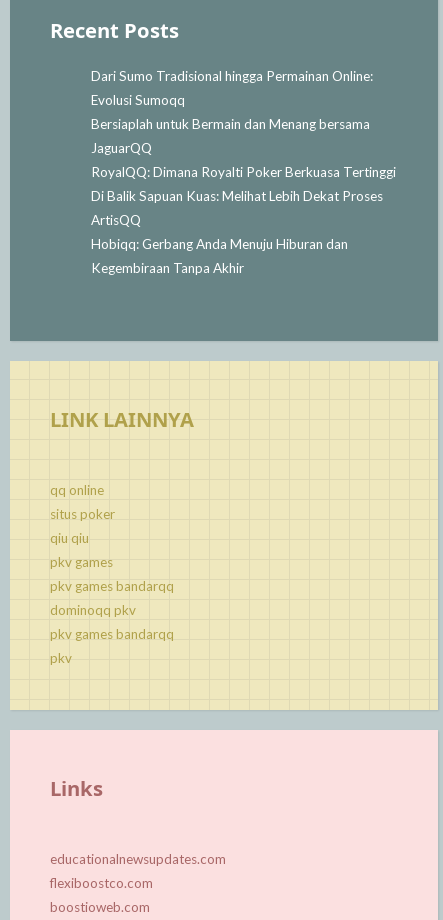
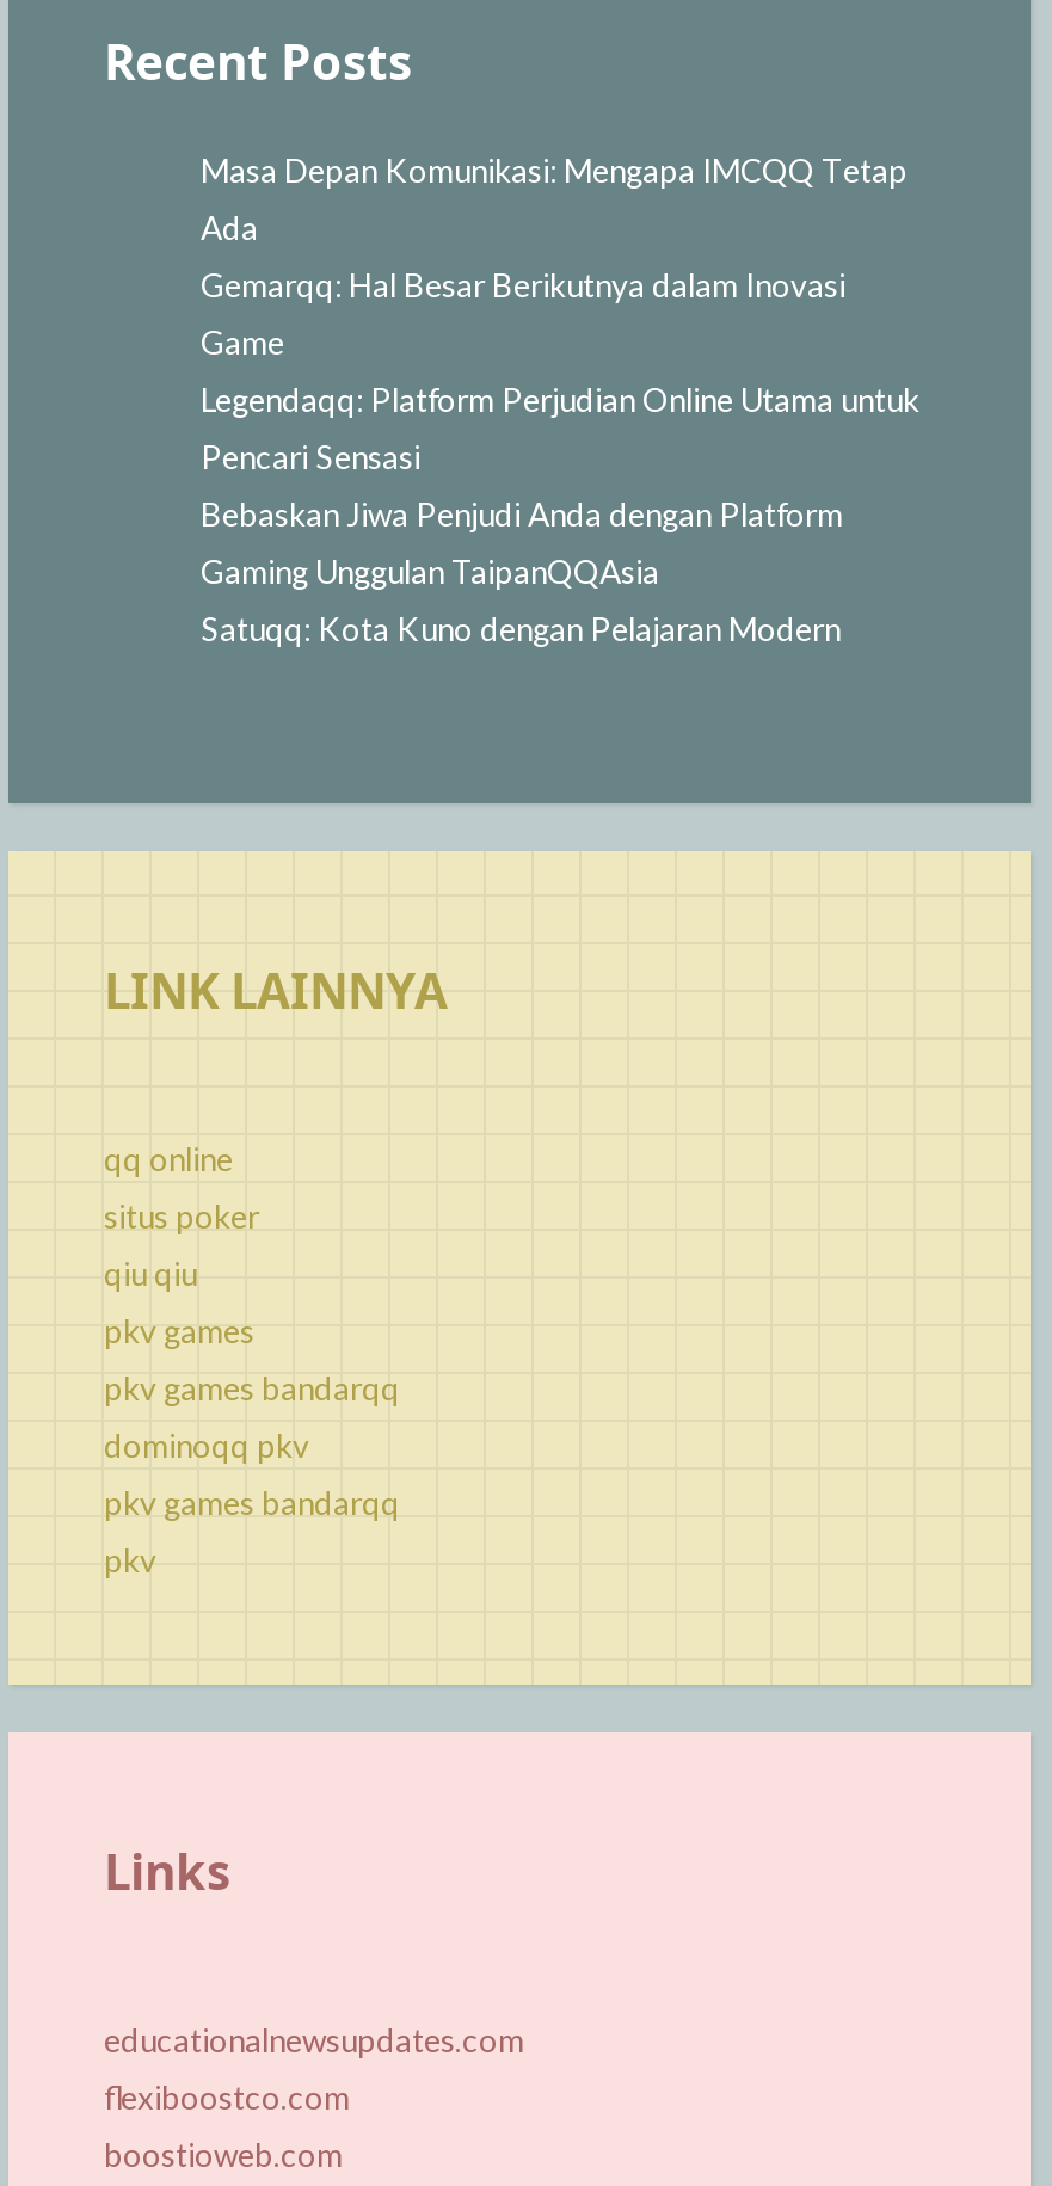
[90,68,372,84] Dari Sumo Tradisional hingga Permainan Online: -> [201,153,908,191] Masa Depan Komunikasi: Mengapa IMCQQ Tetap
[90,92,184,108] Evolusi Sumoqq -> [201,210,258,248] Ada
[90,116,369,132] Bersiaplah untuk Bermain dan Menang bersama -> [201,267,845,305] Gemarqq: Hal Besar Berikutnya dalam Inovasi
[90,140,151,156] JaguarQQ -> [201,324,284,363] Game
[90,164,395,180] RoyalQQ: Dimana Royalti Poker Berkuasa Tertinggi -> [201,382,919,420] Legendaqq: Platform Perjudian Online Utama untuk
[90,188,382,204] Di Balik Sapuan Kuas: Melihat Lebih Dekat Proses -> [201,439,420,477] Pencari Sensasi
[90,212,140,228] ArtisQQ -> [201,496,843,535] Bebaskan Jiwa Penjudi Anda dengan Platform
[90,236,347,252] Hobiqq: Gerbang Anda Menuju Hiburan dan -> [201,554,659,592] Gaming Unggulan TaipanQQAsia
[90,260,243,276] Kegembiraan Tanpa Akhir -> [201,611,841,649] Satuqq: Kota Kuno dengan Pelajaran Modern

